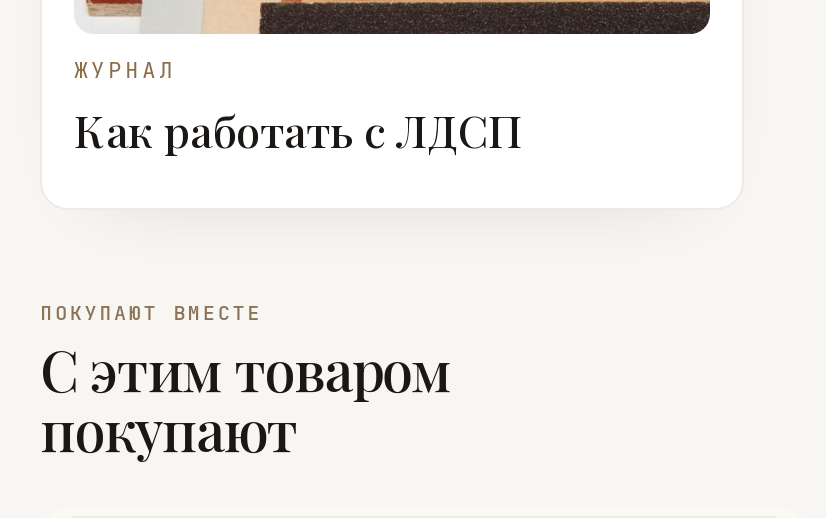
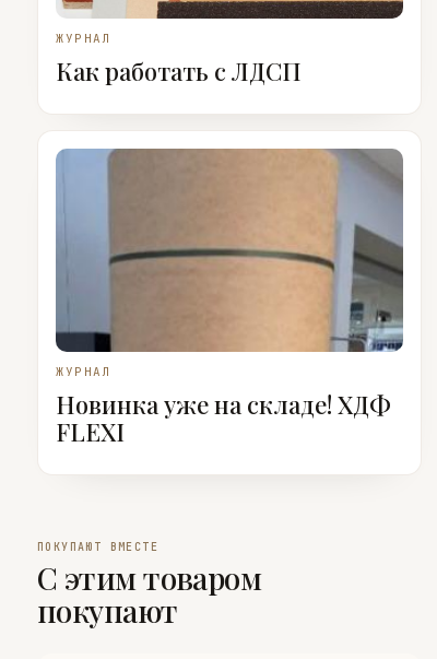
none -> [55,148,404,448] [image] | ЖУРНАЛ | Новинка уже на складе! ХДФ | FLEXI

